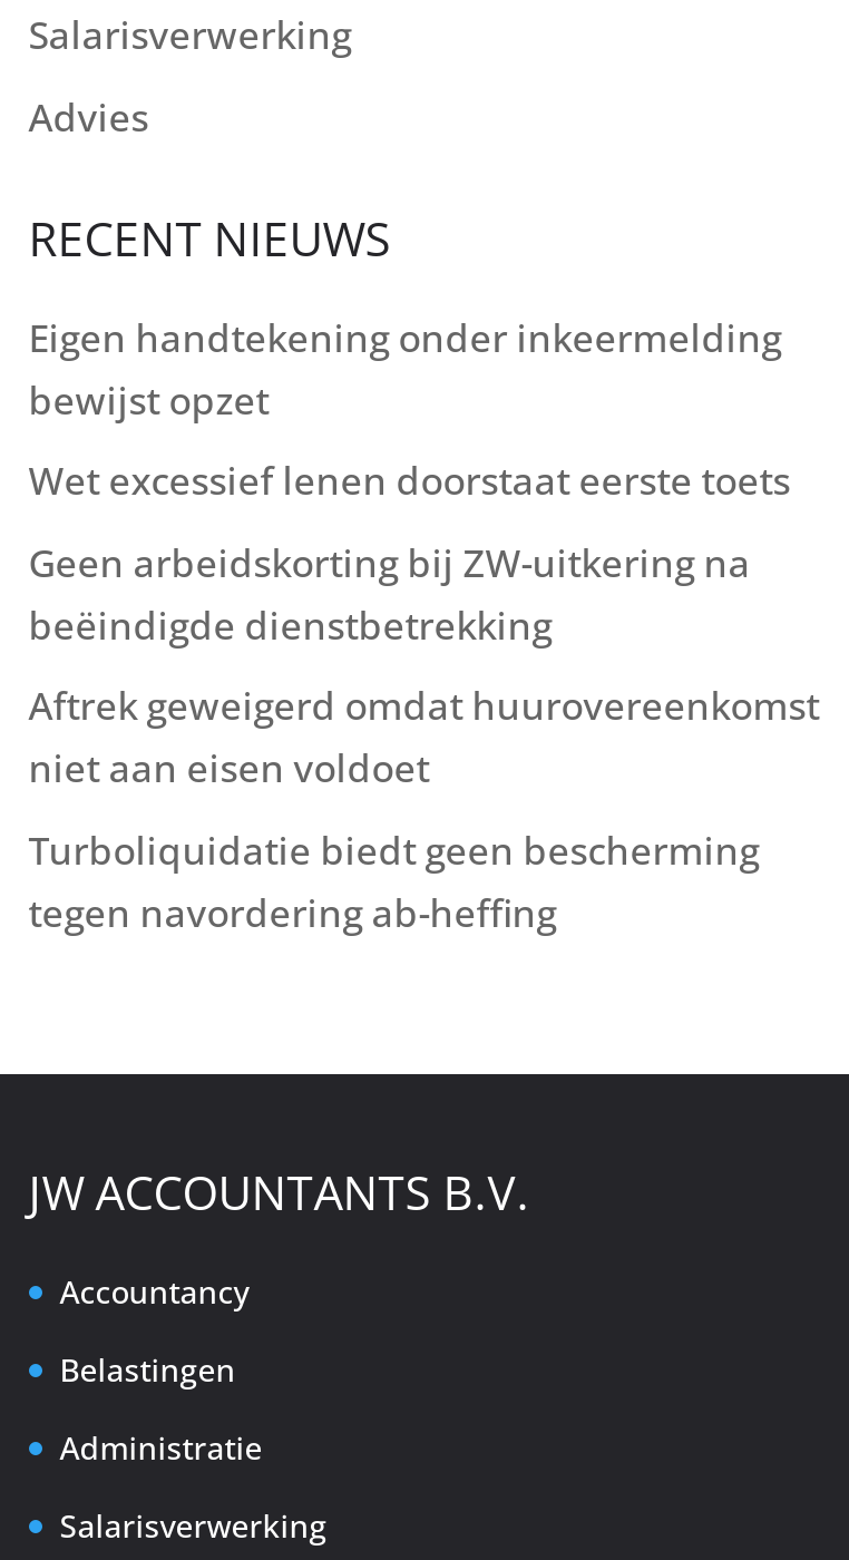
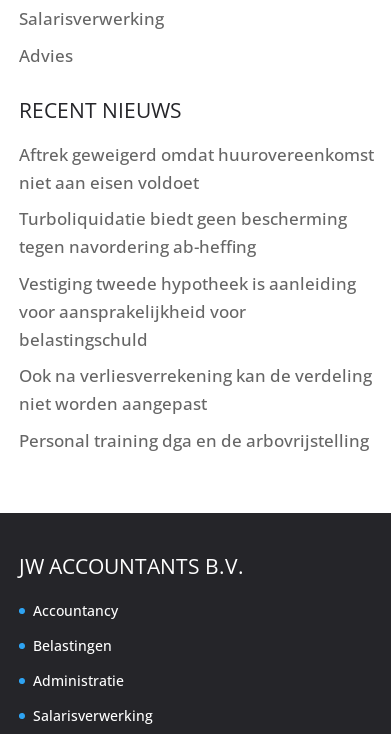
[29,312,791,651] Eigen handtekening onder inkeermelding | bewijst opzet | Wet excessief lenen doorstaat eerste toets | Geen arbeidskorting bij ZW-uitkering na | beëindigde dienstbetrekking -> none
moved [29,681,820,938] -> [19,143,374,258]: Aftrek geweigerd omdat huurovereenkomst | niet aan eisen voldoet | Turboliquidatie biedt geen bescherming | tegen navordering ab-heffing
none -> [19,272,372,452] Vestiging tweede hypotheek is aanleiding | voor aansprakelijkheid voor | belastingschuld | Ook na verliesverrekening kan de verdeling | niet worden aangepast | Personal training dga en de arbovrijstelling

